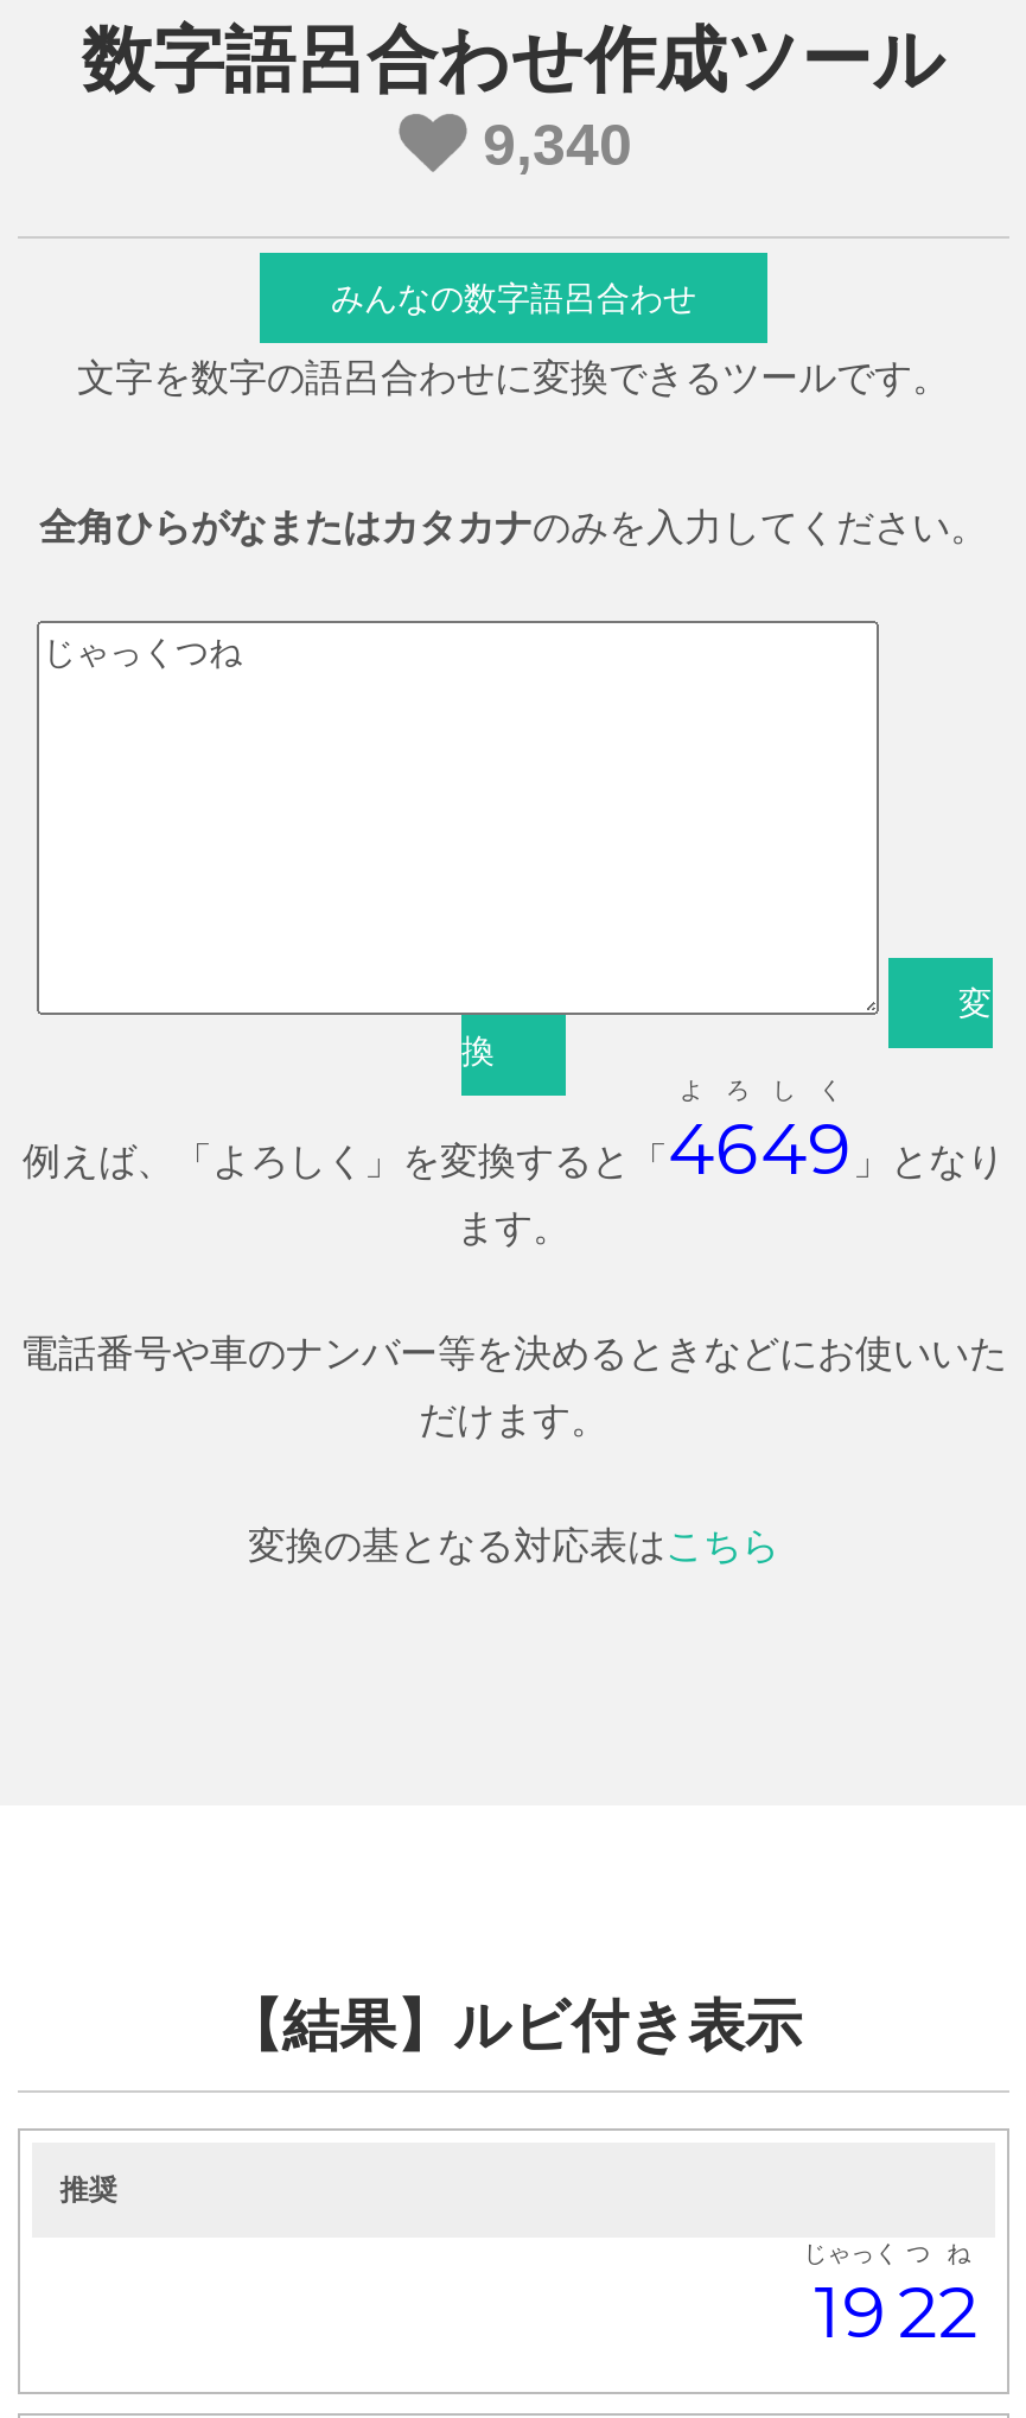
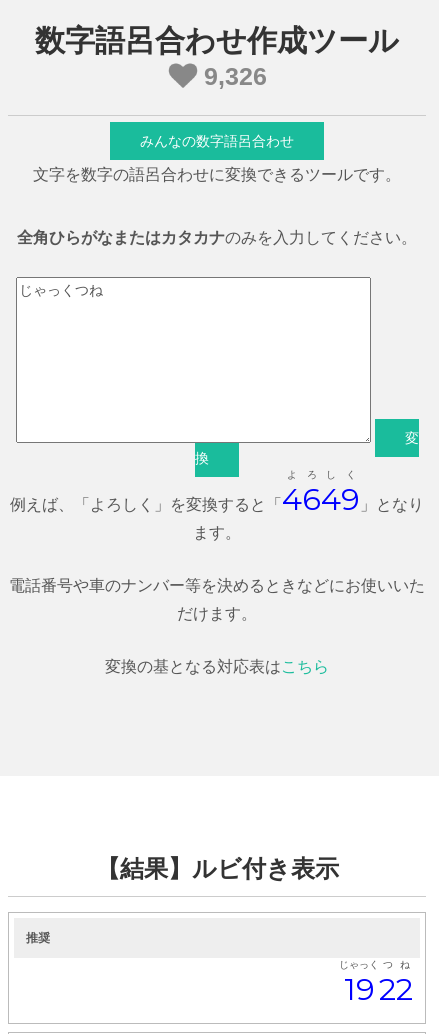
[483,110,632,177] 9,340 -> [204,62,267,90] 9,326

